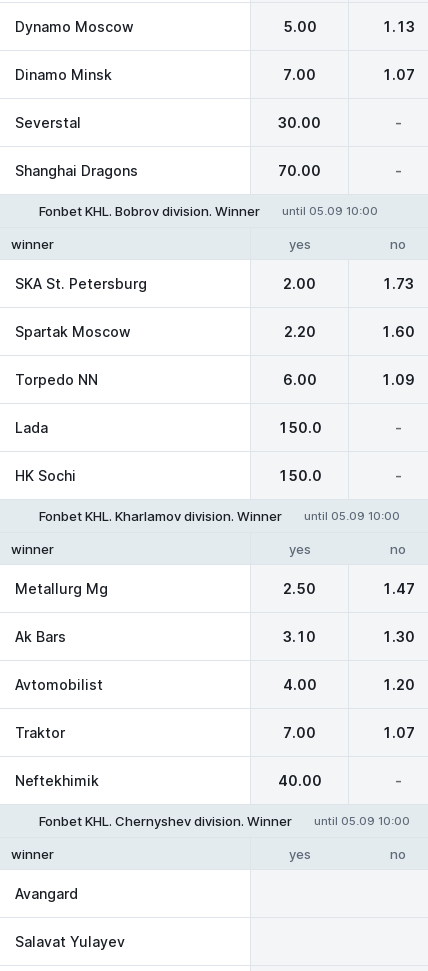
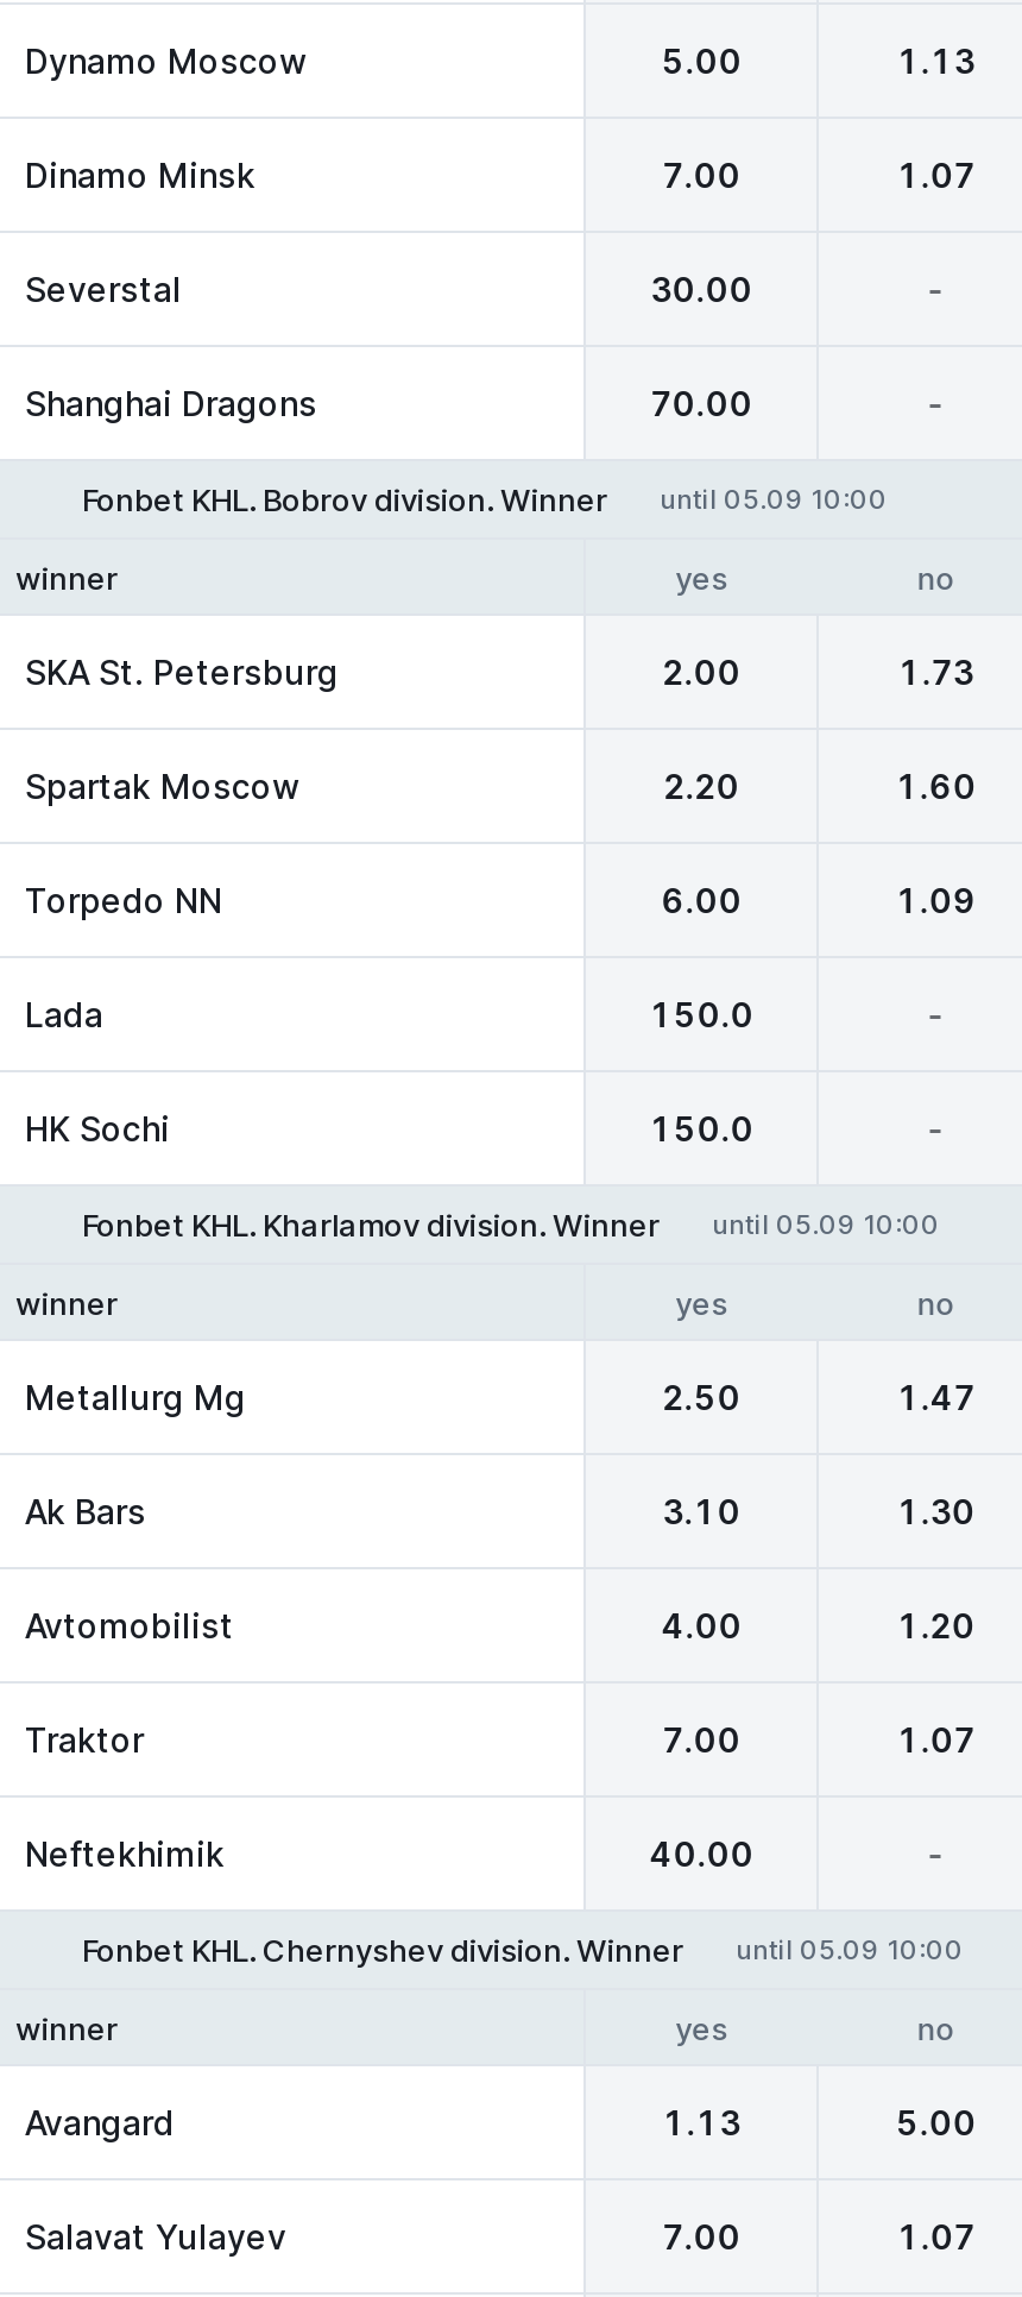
none -> [662,2101,976,2141] 1.13 | 5.00
none -> [662,2215,975,2255] 7.00 | 1.07

